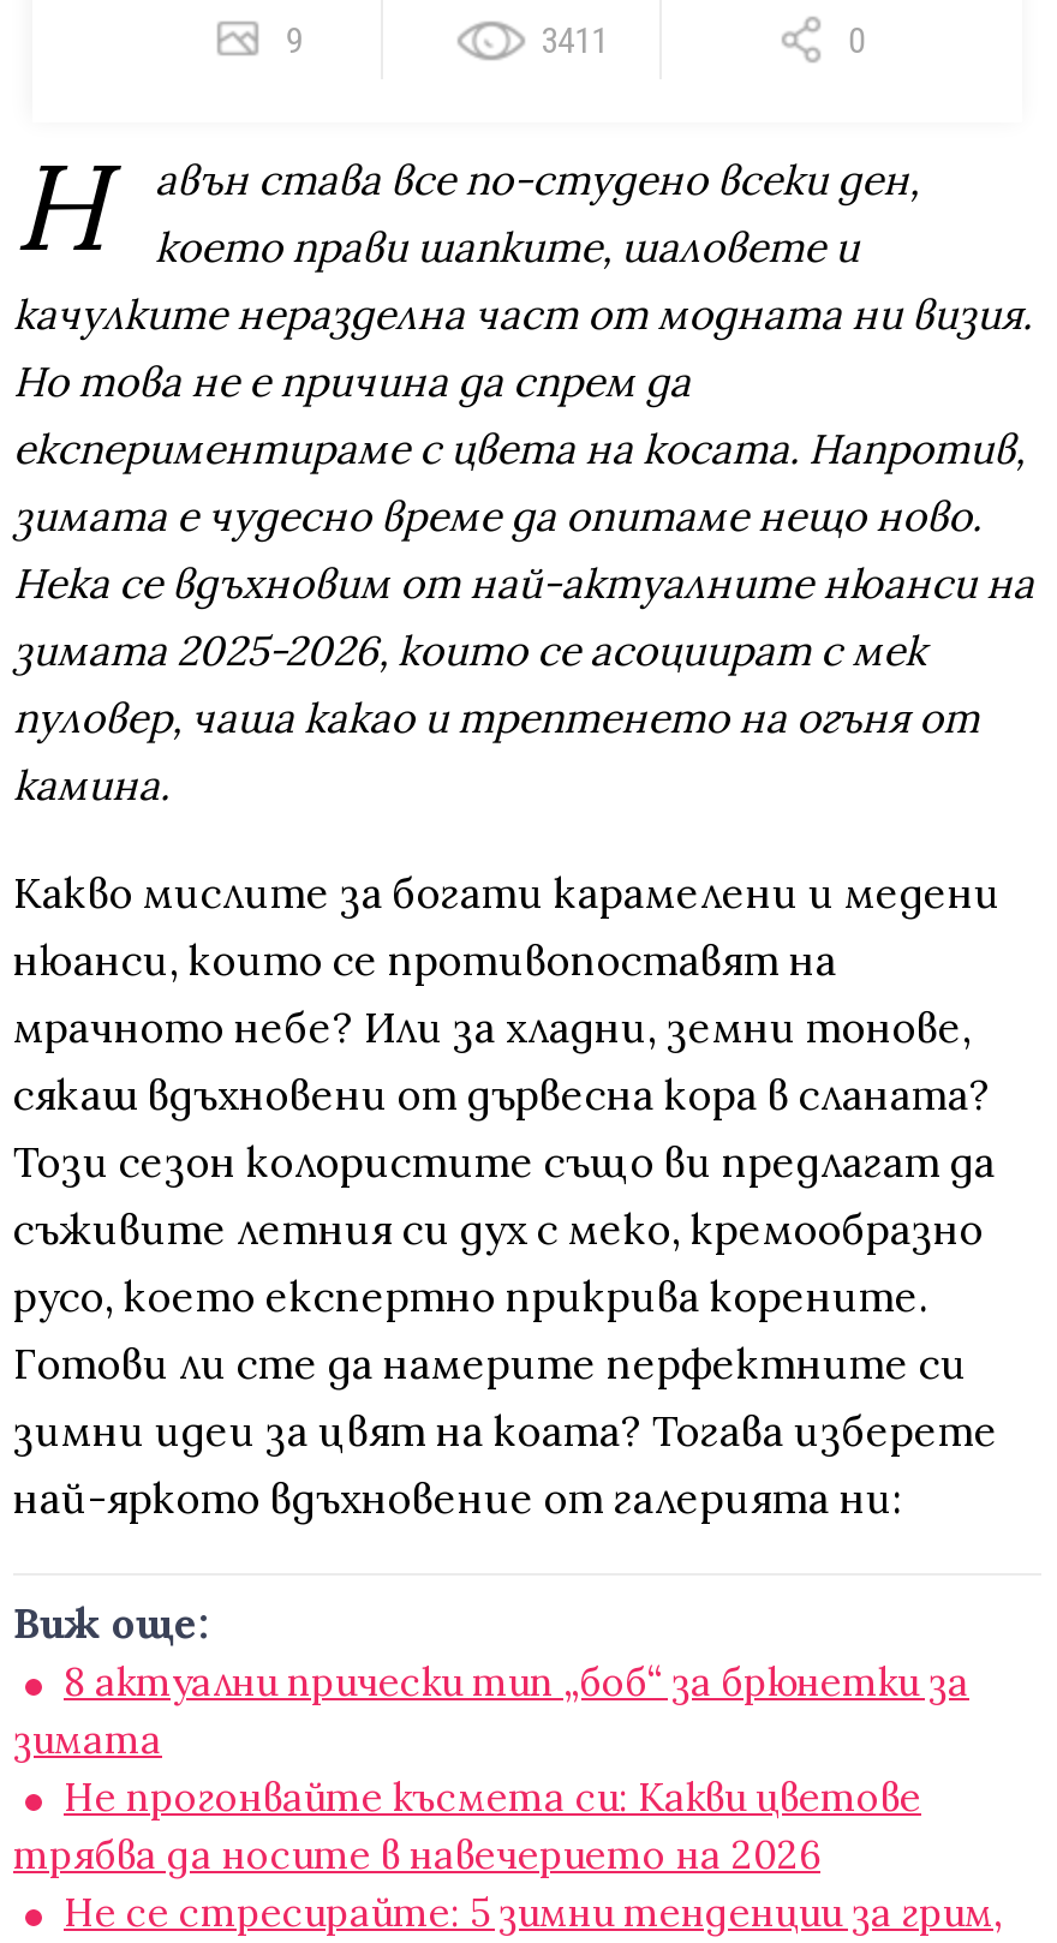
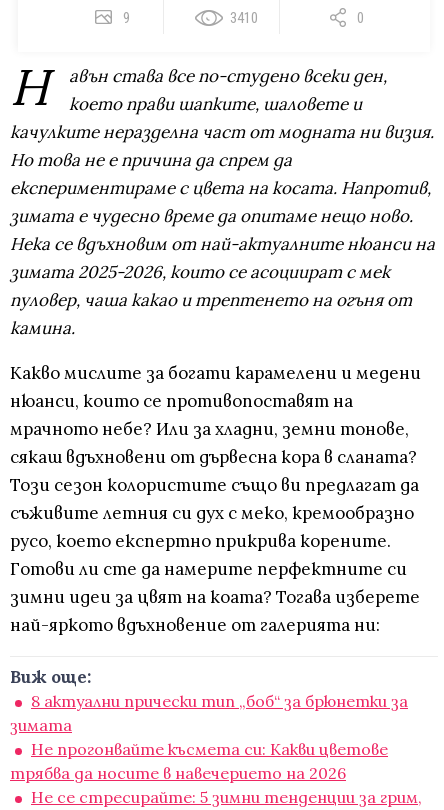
[541,19,608,62] 3411 -> [229,9,257,27] 3410

